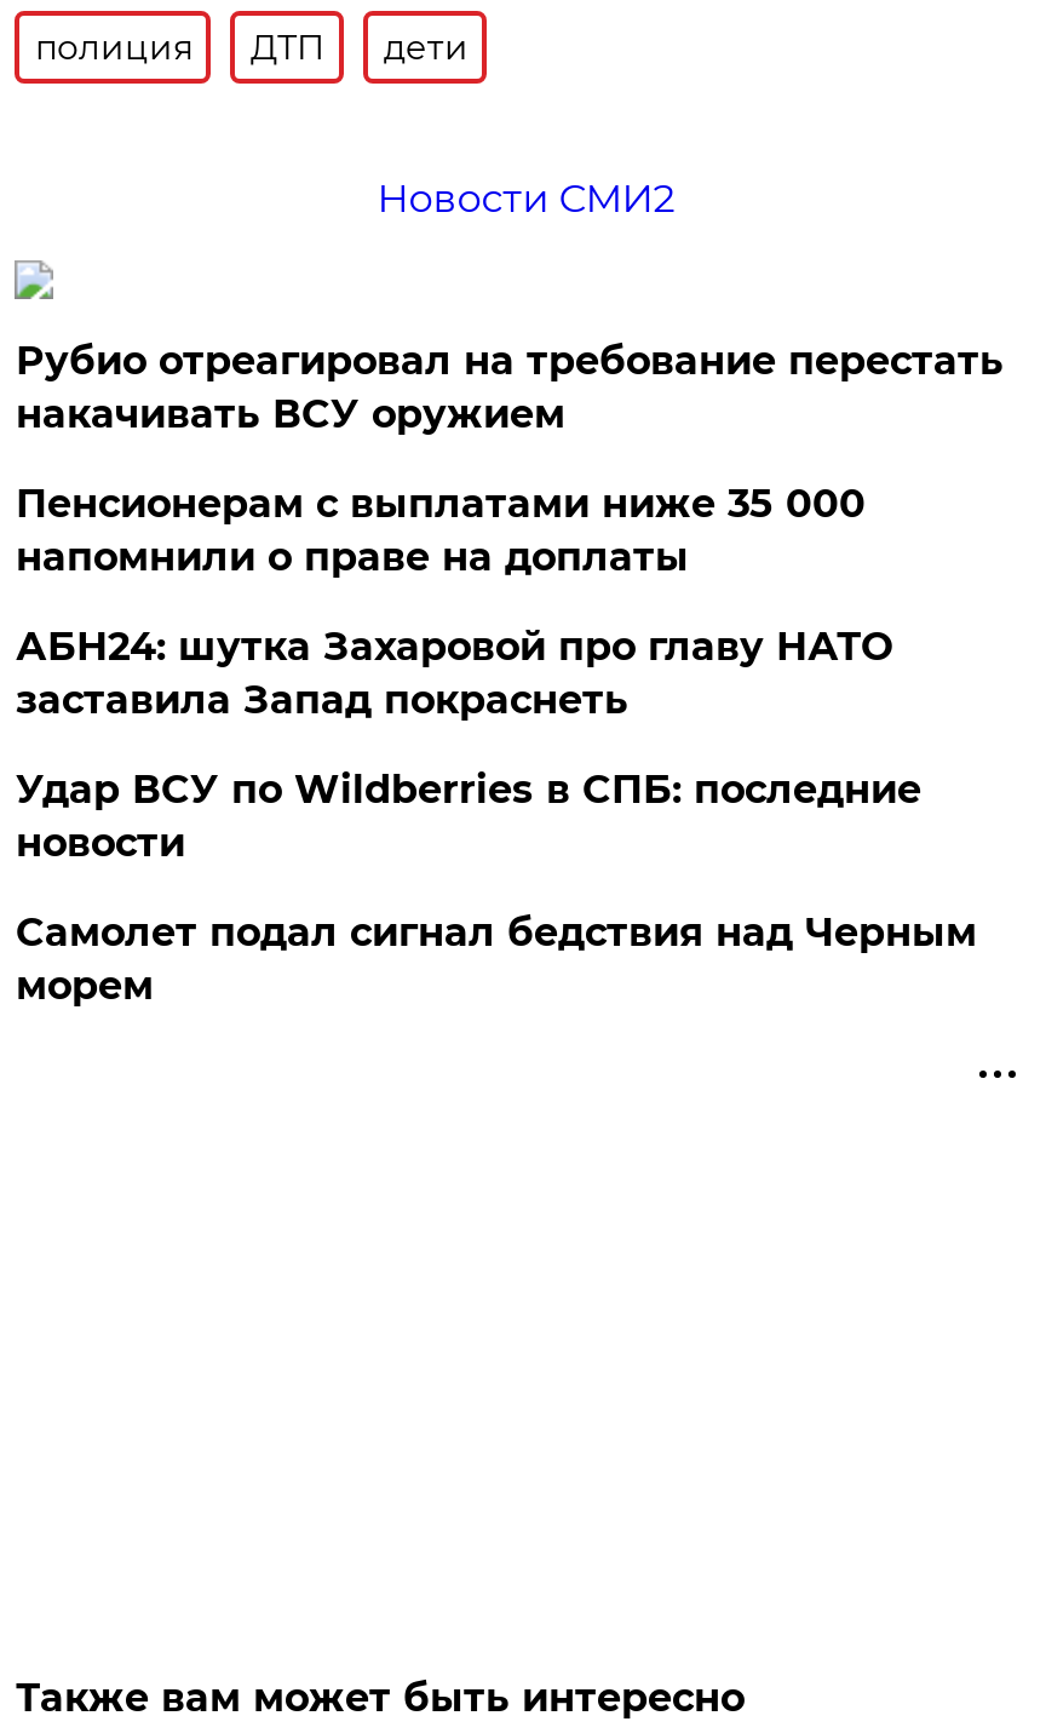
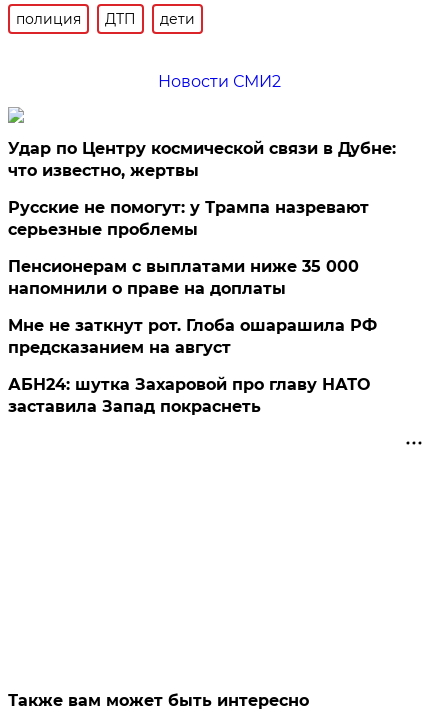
[15,338,1003,438] Рубио отреагировал на требование перестать | накачивать ВСУ оружием -> [8,139,396,239] Удар по Центру космической связи в Дубне: | что известно, жертвы | Русские не помогут: у Трампа назревают | серьезные проблемы
moved [15,481,865,581] -> [8,257,359,298]: Пенсионерам с выплатами ниже 35 000 | напомнили о праве на доплаты
none -> [8,316,377,357] Мне не заткнут рот. Глоба ошарашила РФ | предсказанием на август
moved [15,624,892,723] -> [8,375,370,416]: АБН24: шутка Захаровой про главу НАТО | заставила Запад покраснеть
[15,767,977,1009] Удар ВСУ по Wildberries в СПБ: последние | новости | Самолет подал сигнал бедствия над Черным | морем -> none

